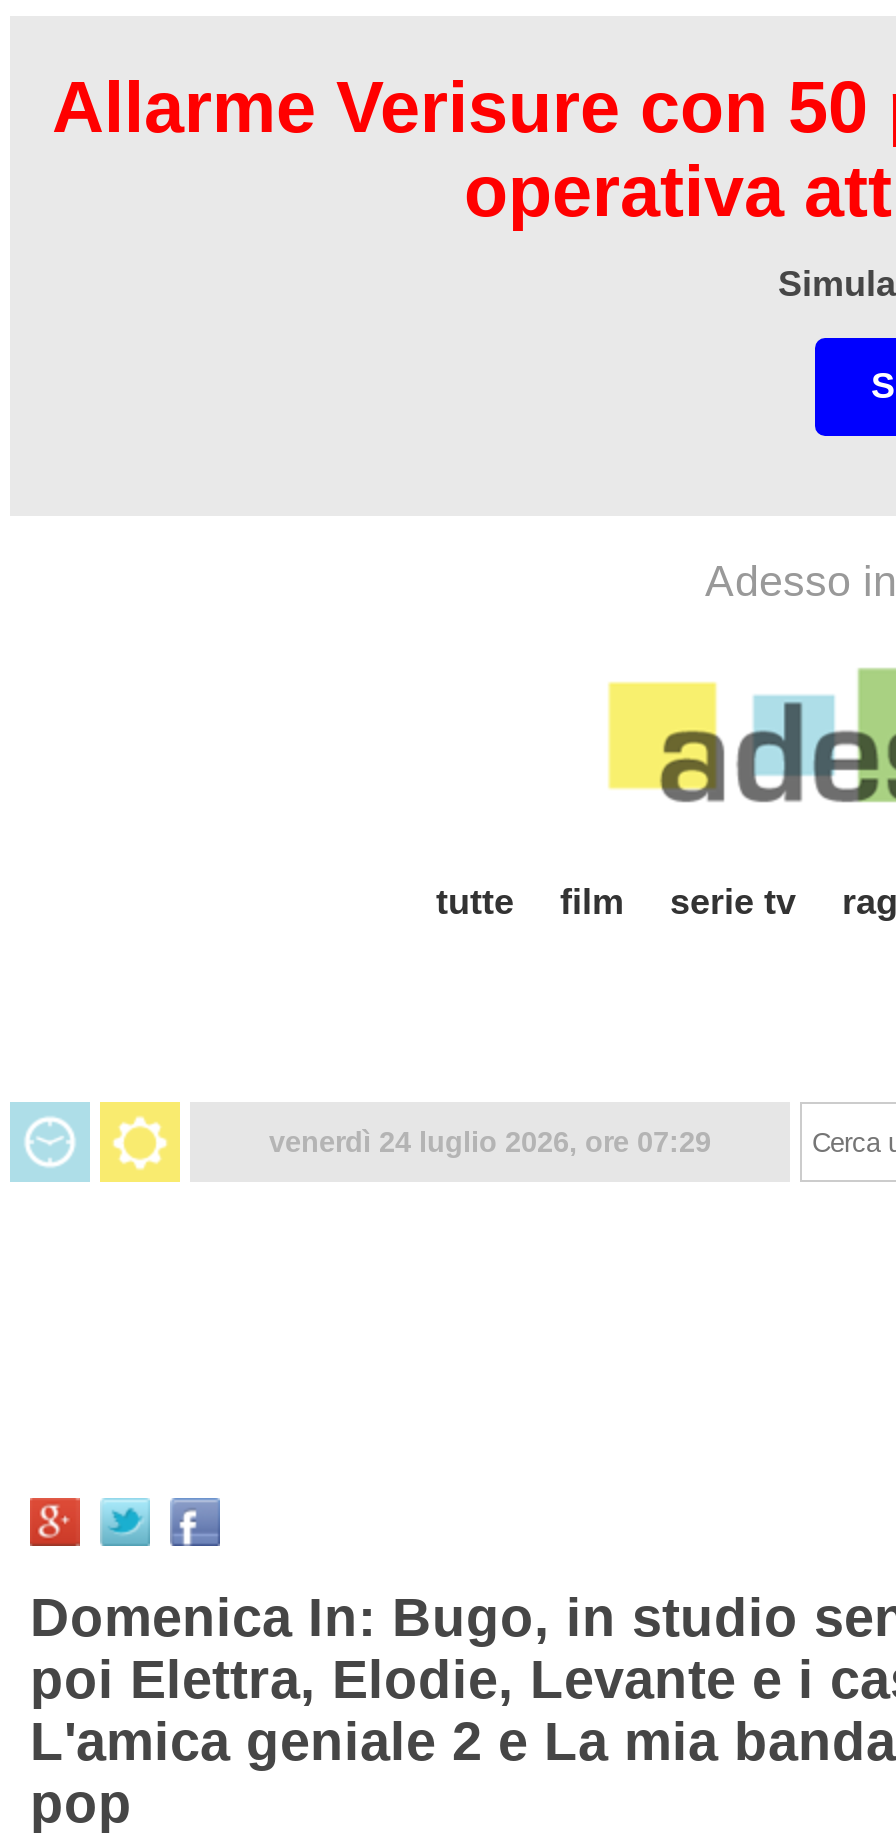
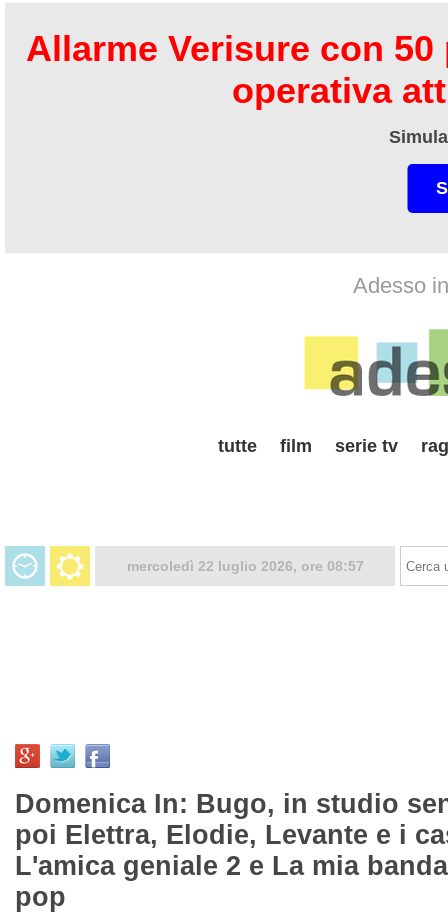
[269,1126,711,1158] venerdì 24 luglio 2026, ore 07:29 -> [126,558,363,574] mercoledì 22 luglio 2026, ore 08:57

